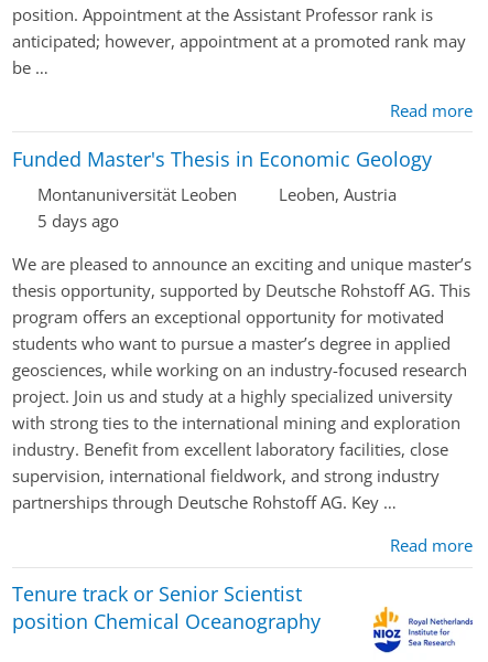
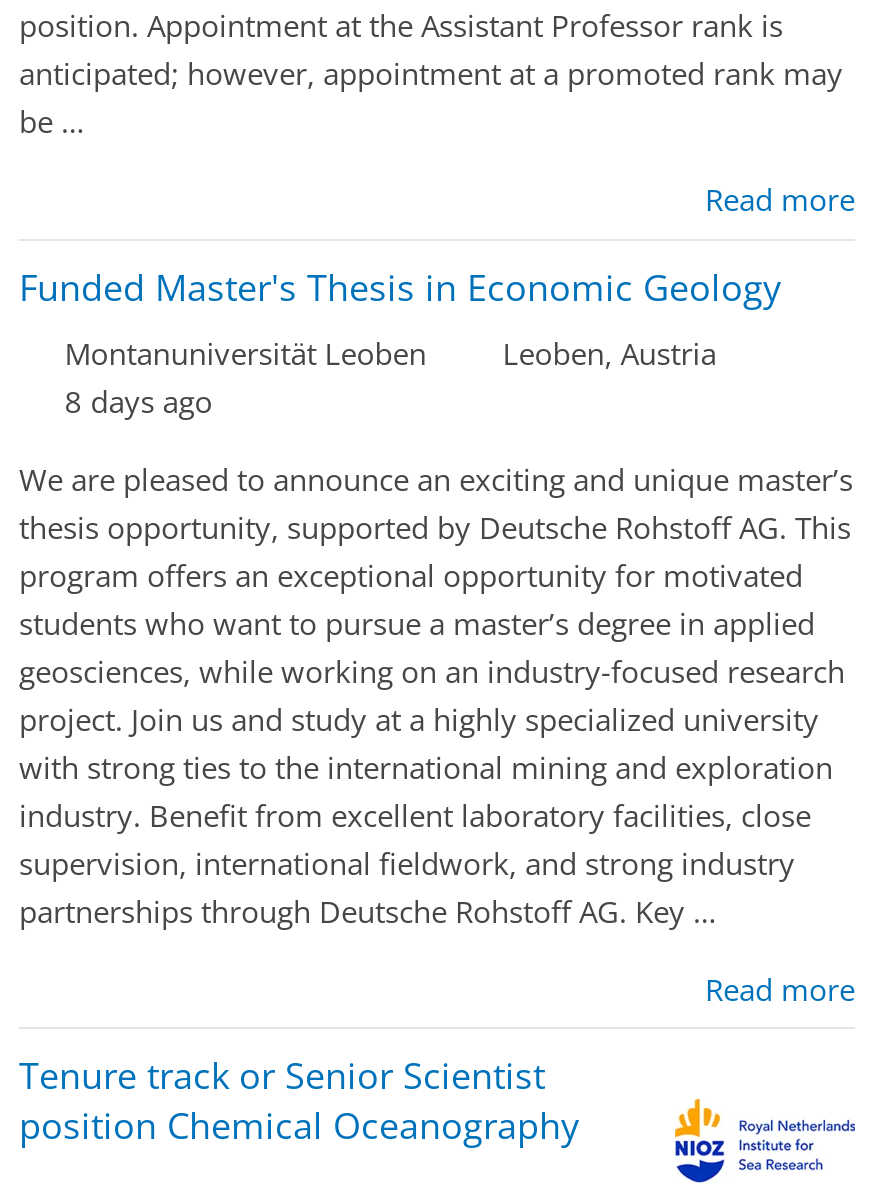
[37,210,119,232] 5 days ago -> [65,380,213,420] 8 days ago

